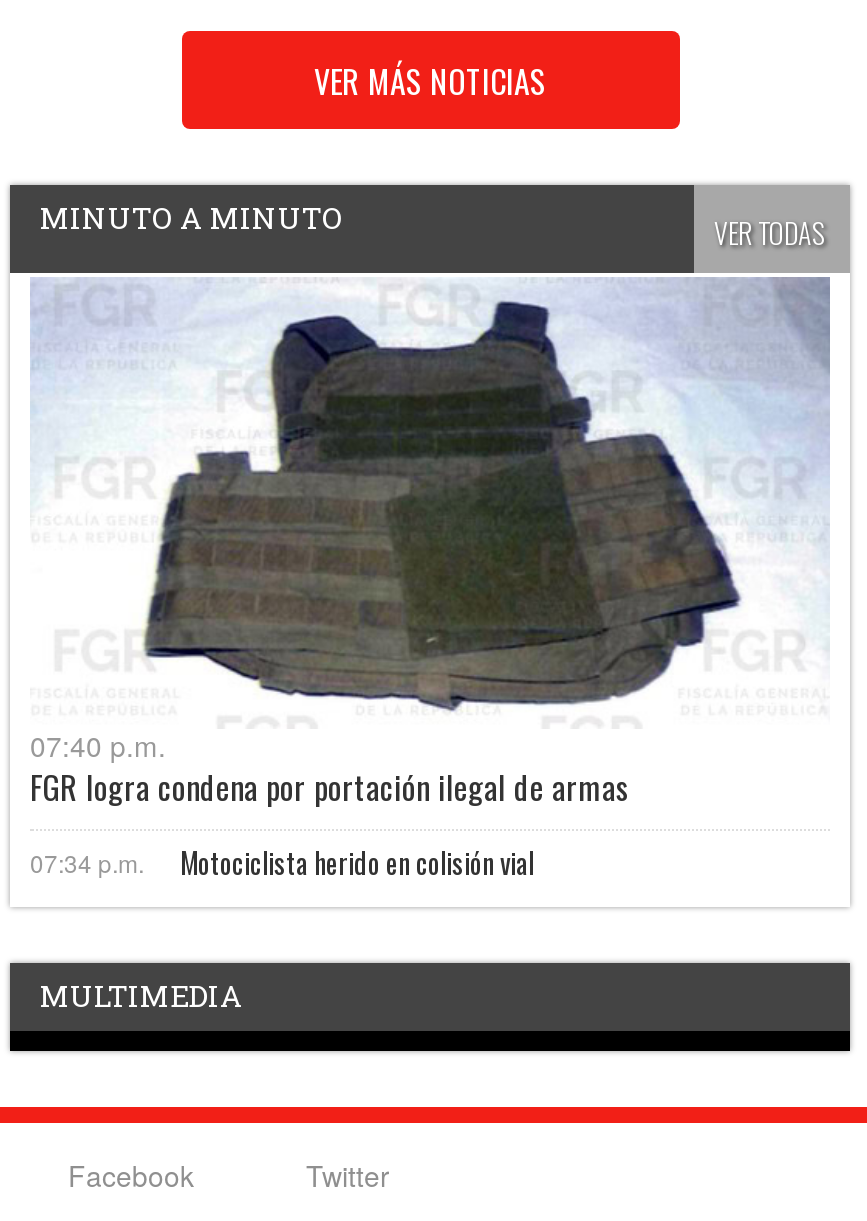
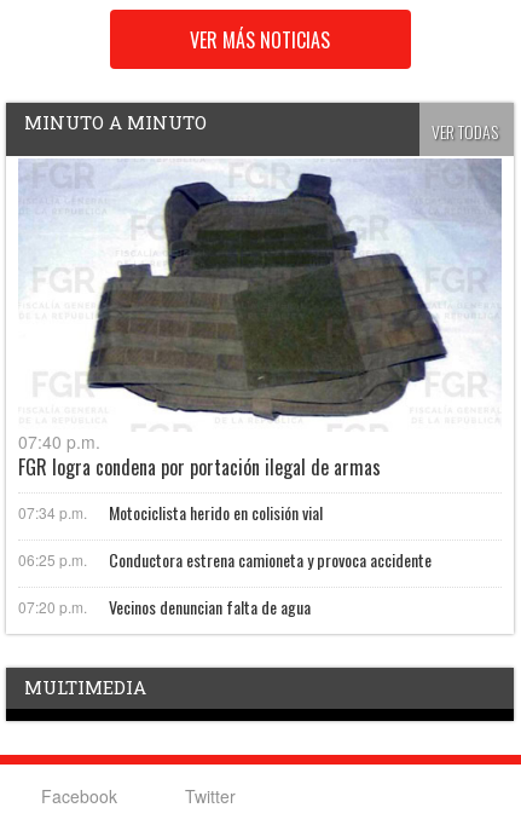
none -> [18,546,432,619] 06:25 p.m. | Conductora estrena camioneta y provoca accidente | 07:20 p.m. | Vecinos denuncian falta de agua

